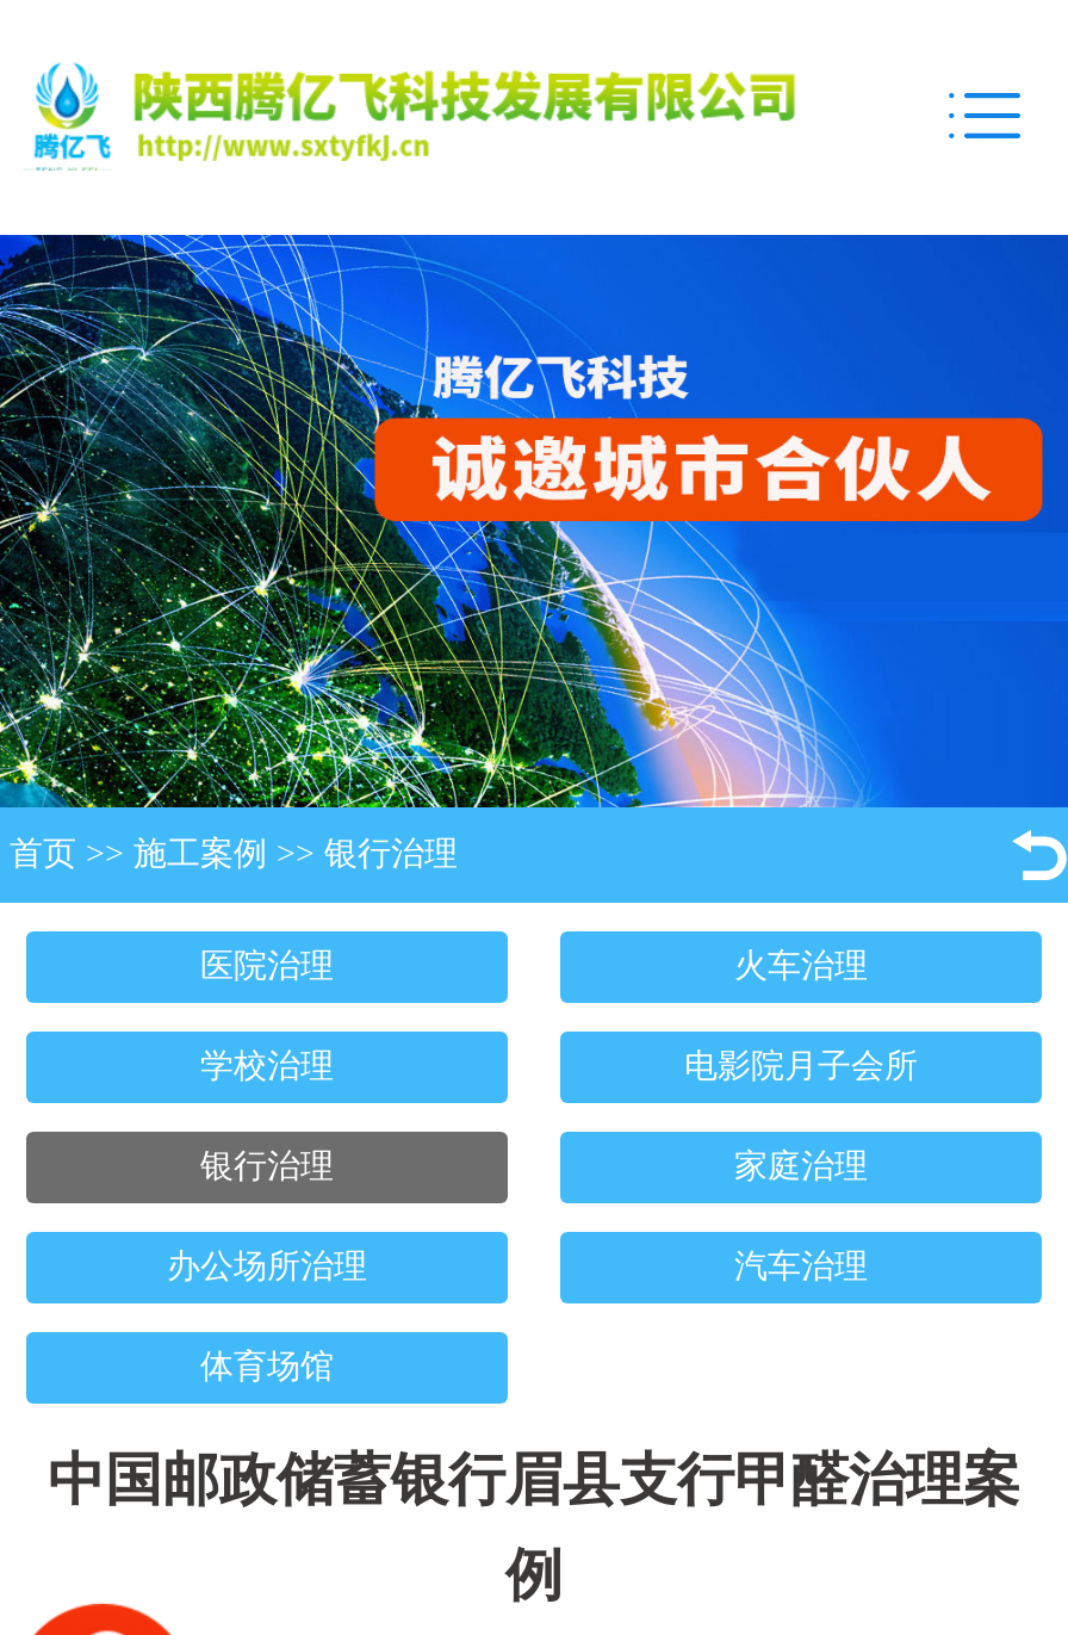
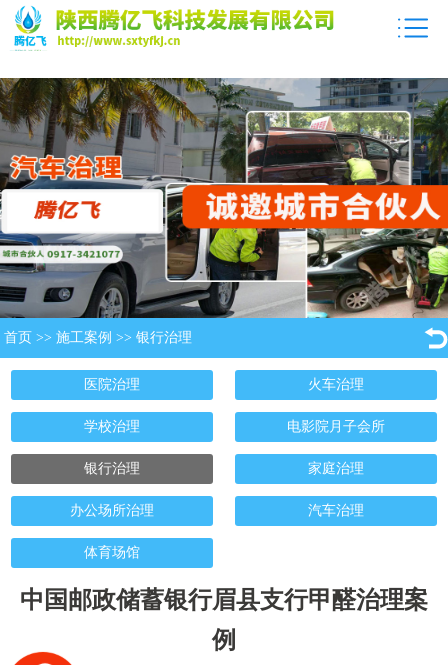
[7,233,1061,810] [image] -> [3,77,445,319] [image]

